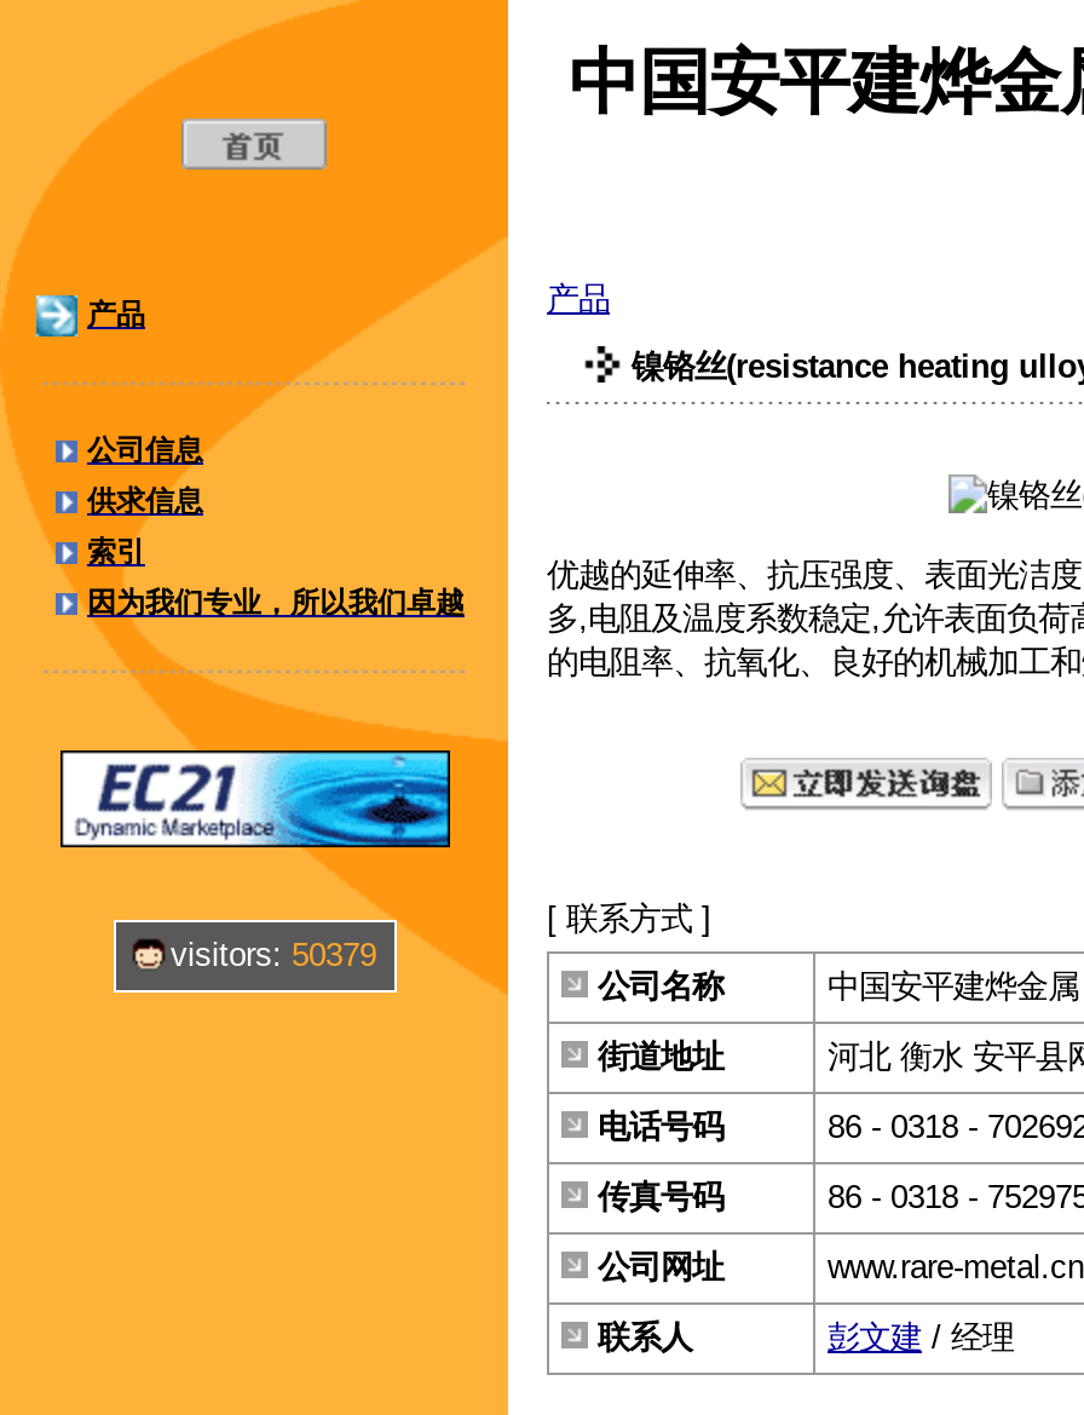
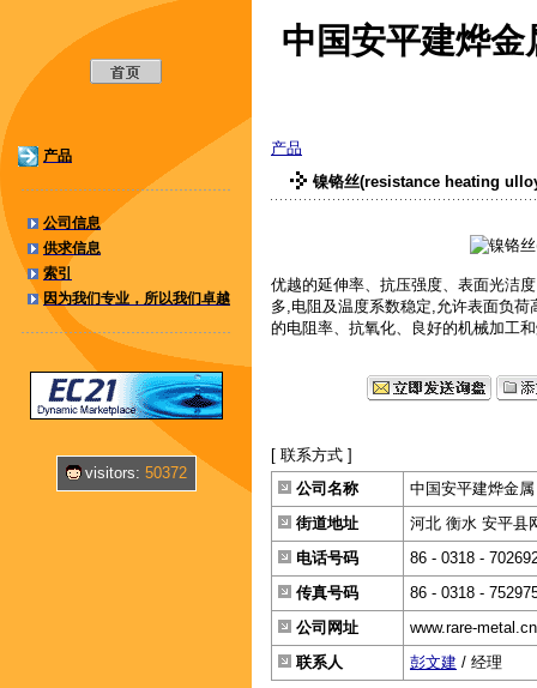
[171,937,376,973] visitors: 50379 -> [85,464,186,482] visitors: 50372

